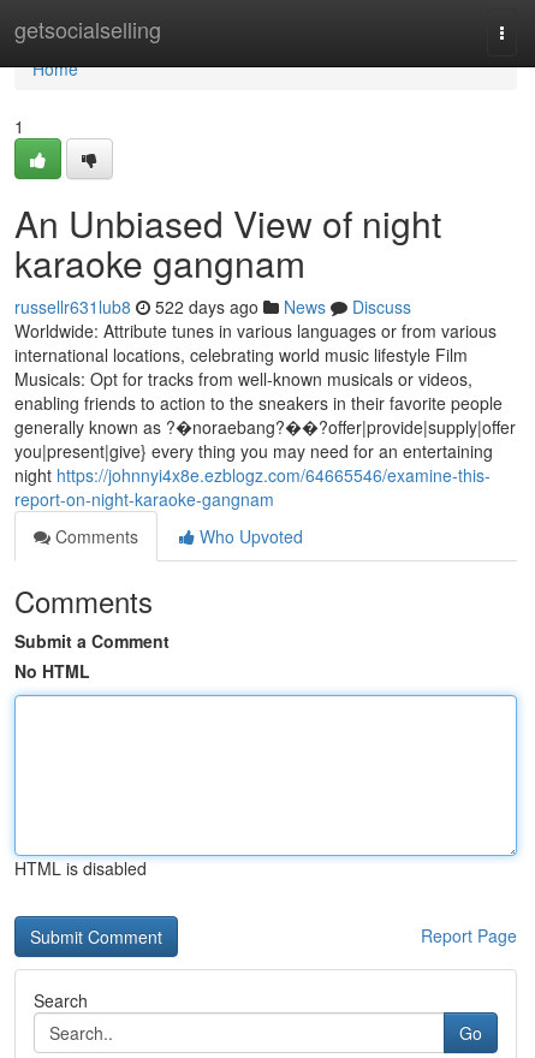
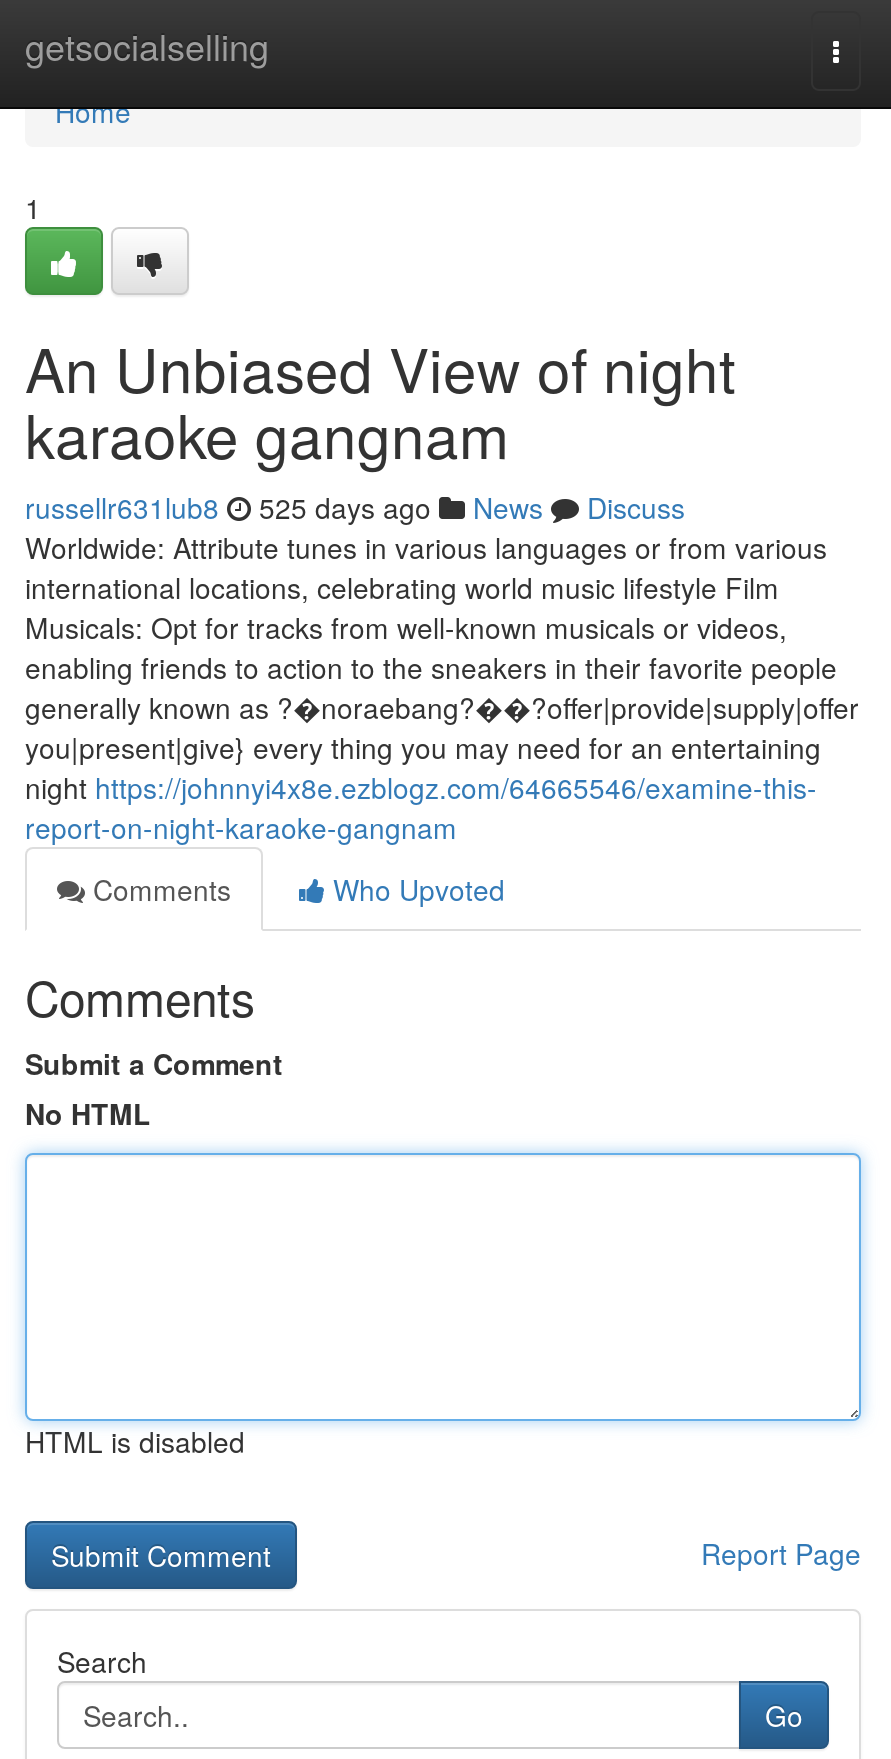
[14,295,411,319] russellr631lub8 522 days ago News Discuss -> [25,487,685,527] russellr631lub8 525 days ago News Discuss

